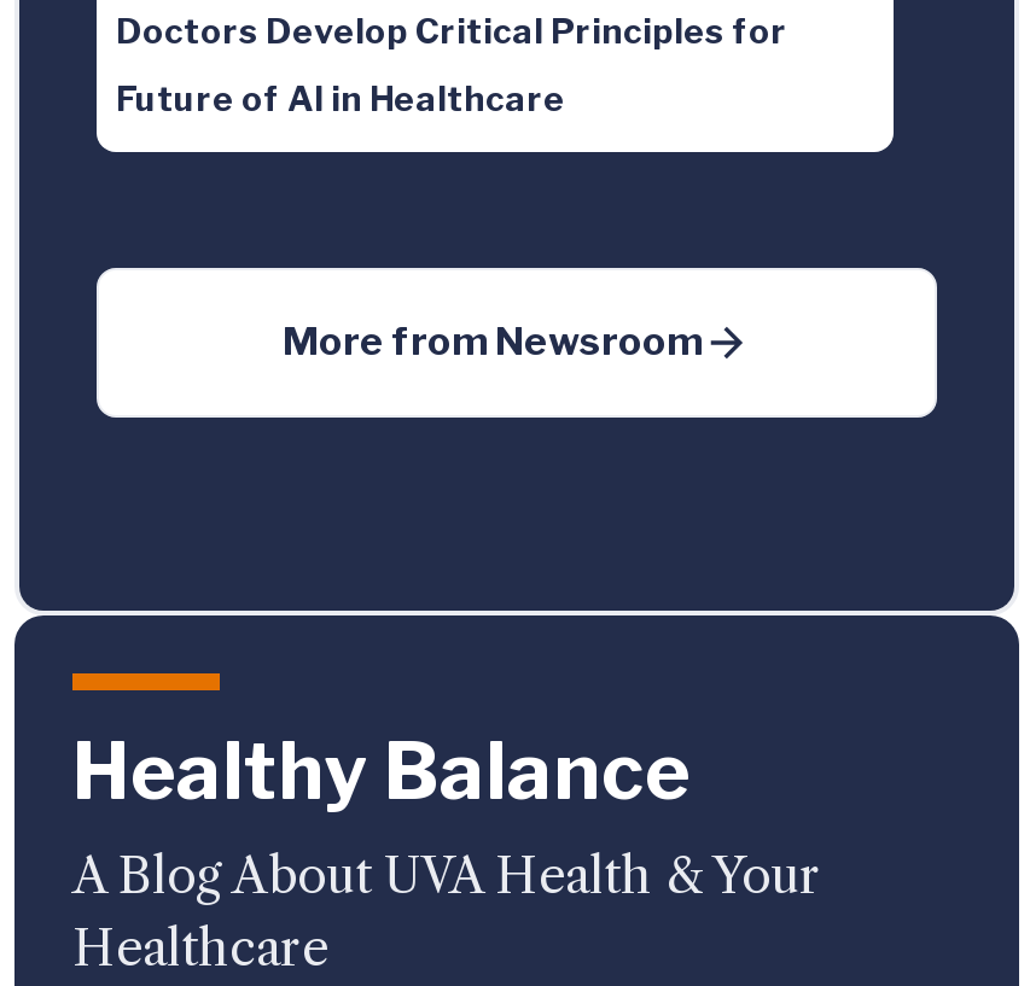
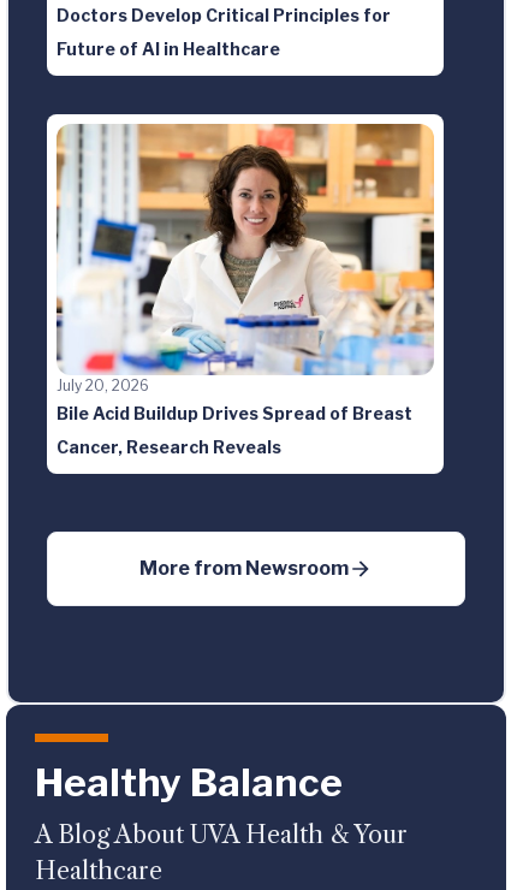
none -> [47,113,444,458] [image] | July 20, 2026 | Bile Acid Buildup Drives Spread of Breast | Cancer, Research Reveals

